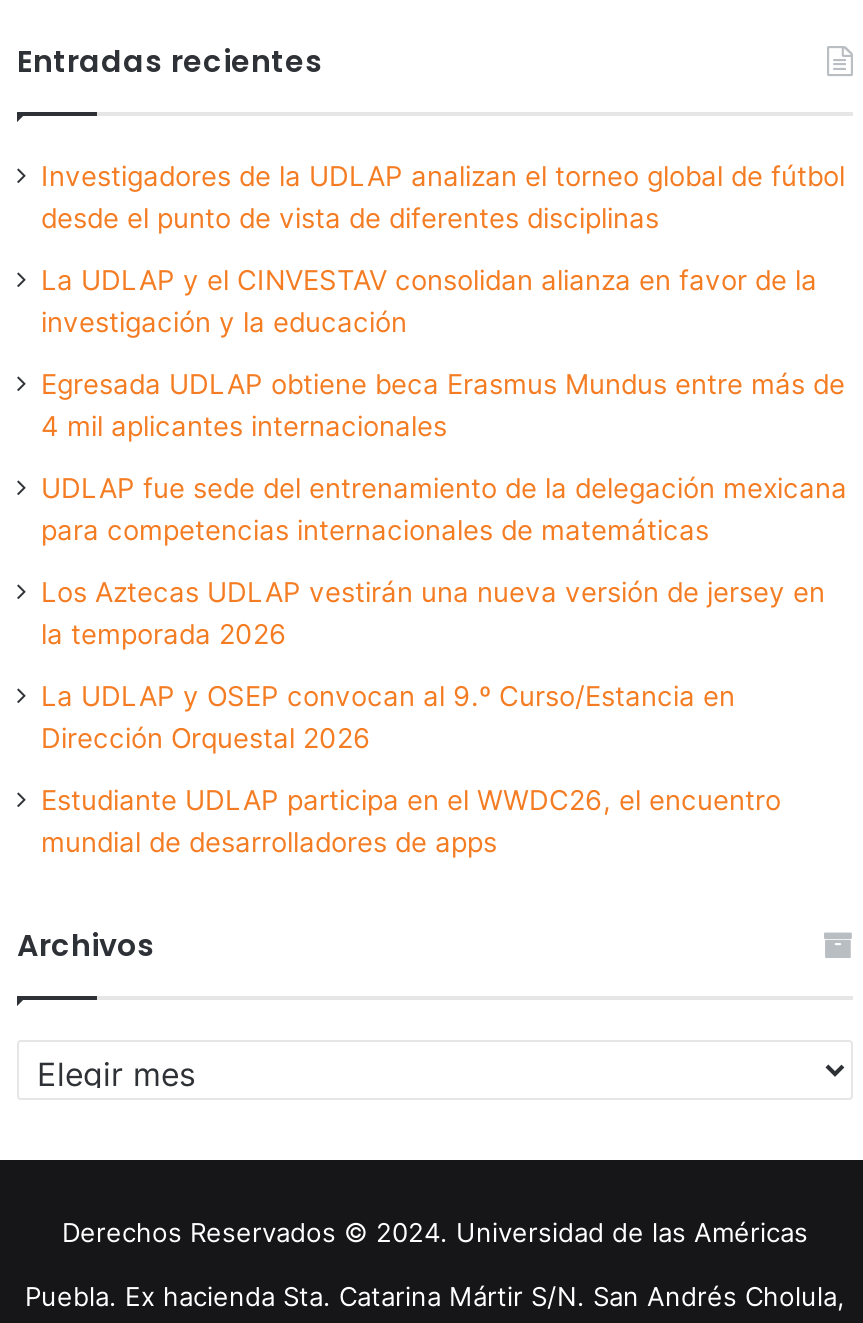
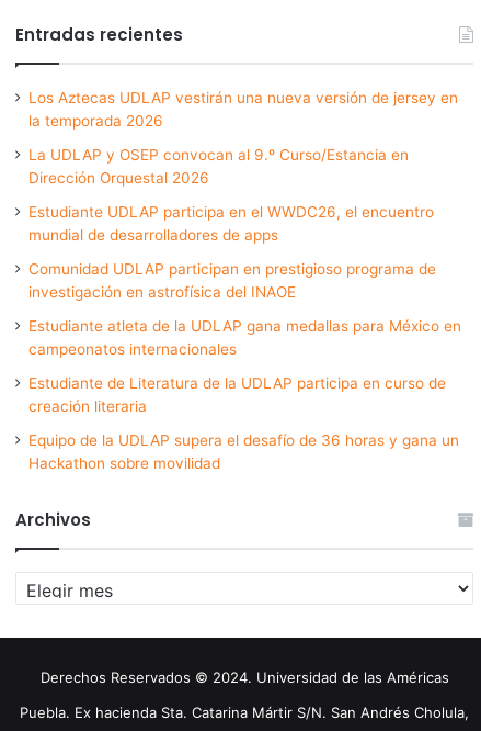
[41,159,847,545] Investigadores de la UDLAP analizan el torneo global de fútbol | desde el punto de vista de diferentes disciplinas | La UDLAP y el CINVESTAV consolidan alianza en favor de la | investigación y la educación | Egresada UDLAP obtiene beca Erasmus Mundus entre más de | 4 mil aplicantes internacionales | UDLAP fue sede del entrenamiento de la delegación mexicana | para competencias internacionales de matemáticas -> none
moved [41,575,825,857] -> [28,89,458,243]: Los Aztecas UDLAP vestirán una nueva versión de jersey en | la temporada 2026 | La UDLAP y OSEP convocan al 9.º Curso/Estancia en | Dirección Orquestal 2026 | Estudiante UDLAP participa en el WWDC26, el encuentro | mundial de desarrolladores de apps
none -> [28,260,461,472] Comunidad UDLAP participan en prestigioso programa de | investigación en astrofísica del INAOE | Estudiante atleta de la UDLAP gana medallas para México en | campeonatos internacionales | Estudiante de Literatura de la UDLAP participa en curso de | creación literaria | Equipo de la UDLAP supera el desafío de 36 horas y gana un | Hackathon sobre movilidad

